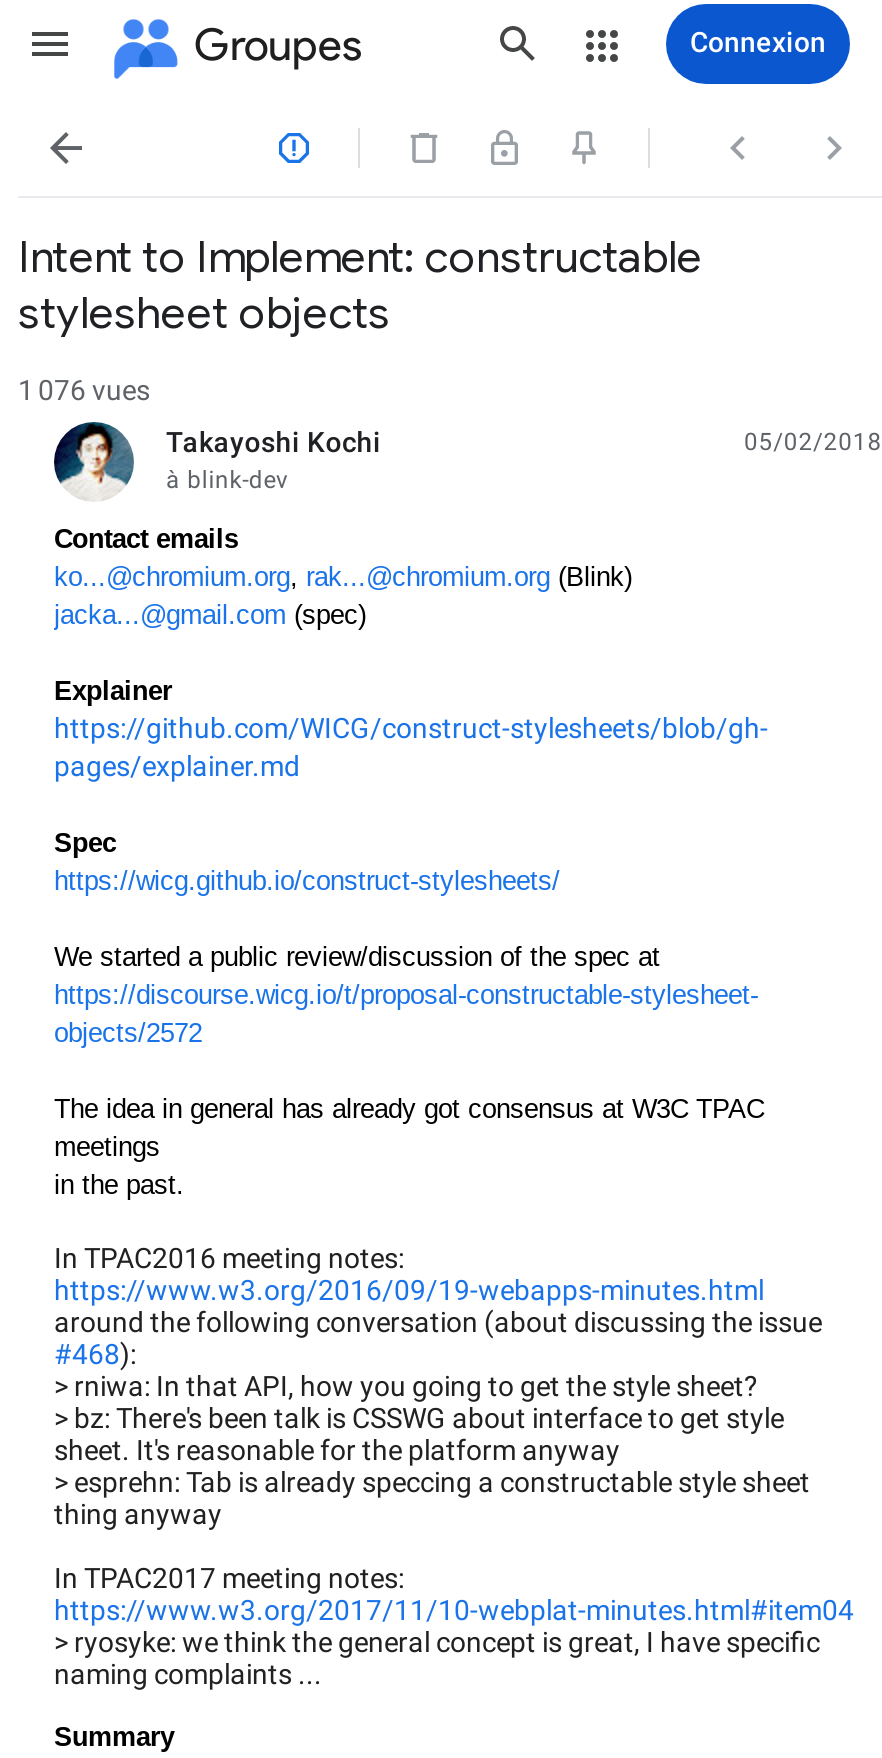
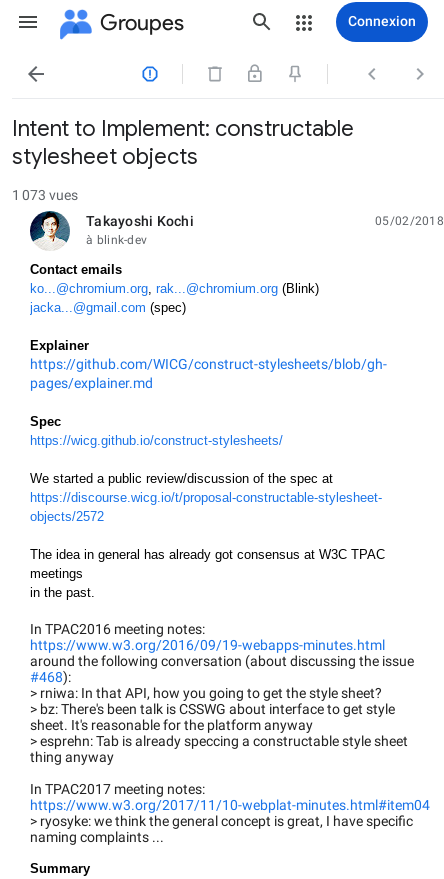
[18,374,150,406] 1 076 vues -> [12,187,78,203] 1 073 vues

